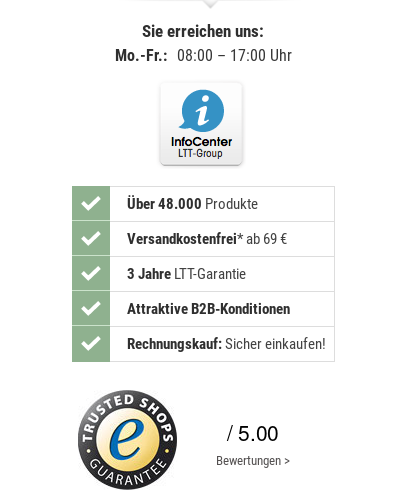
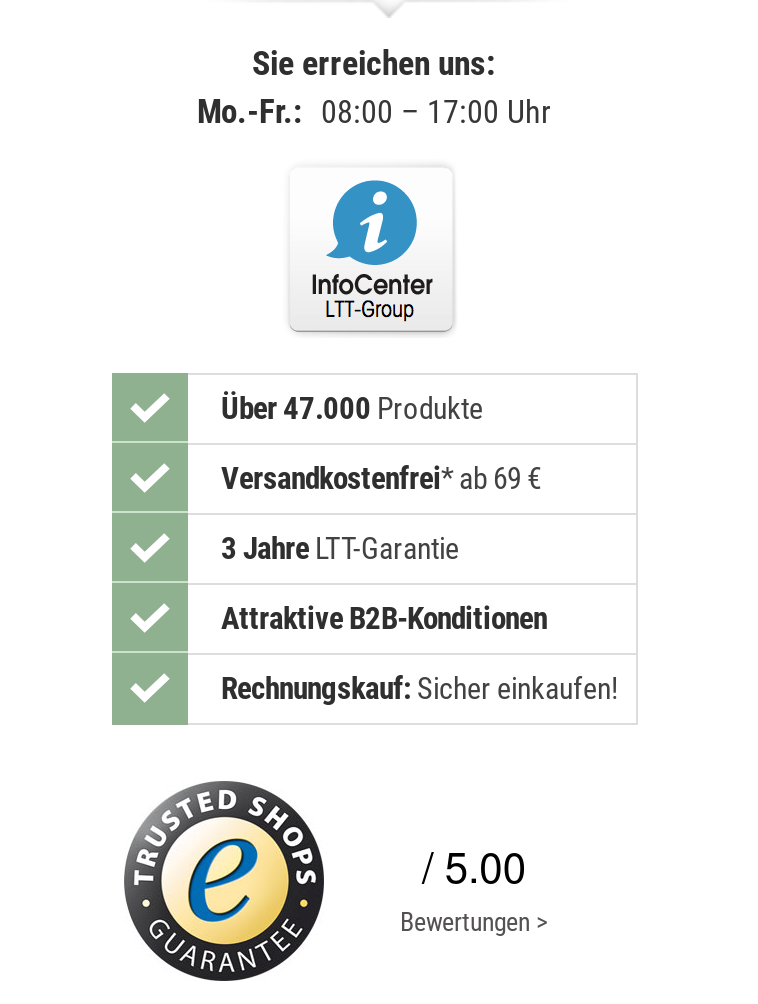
[126,195,257,213] Über 48.000 Produkte -> [221,390,483,426] Über 47.000 Produkte

